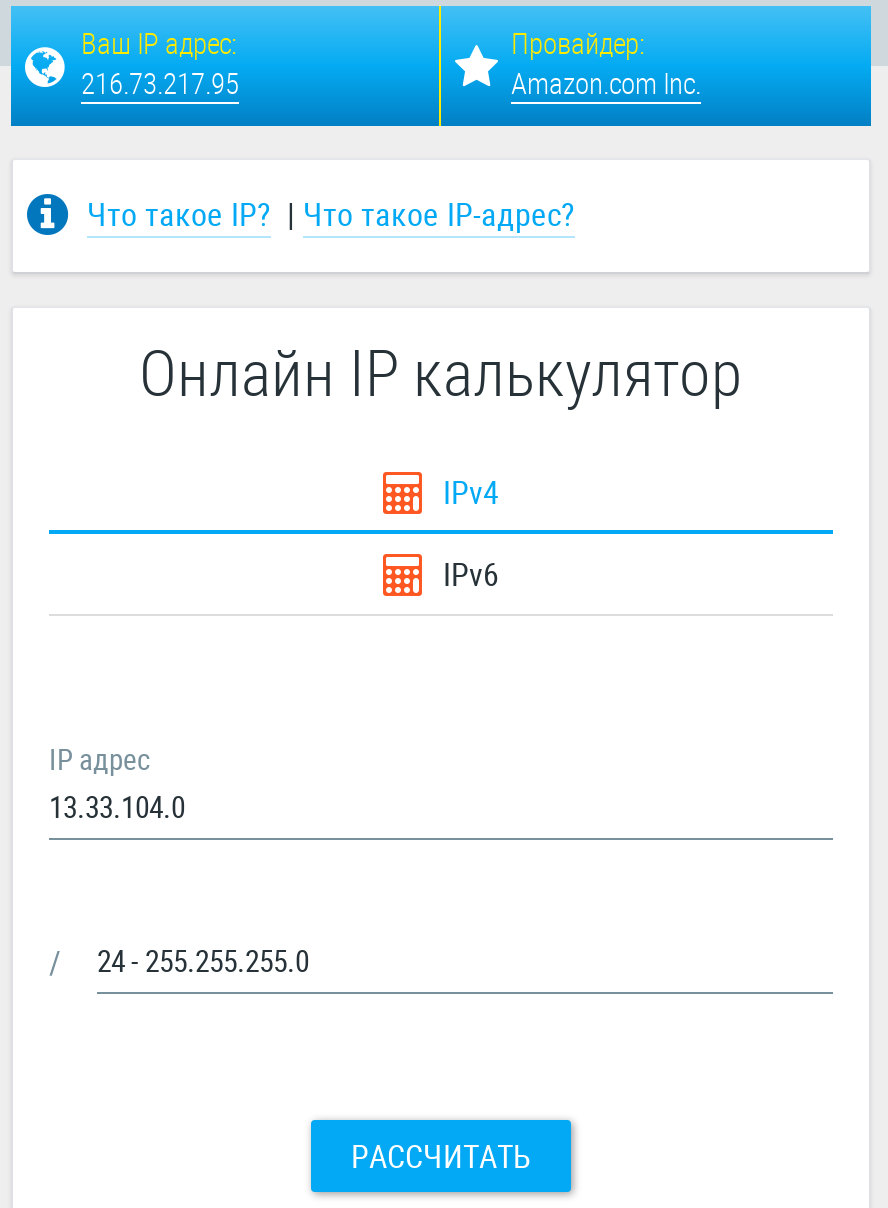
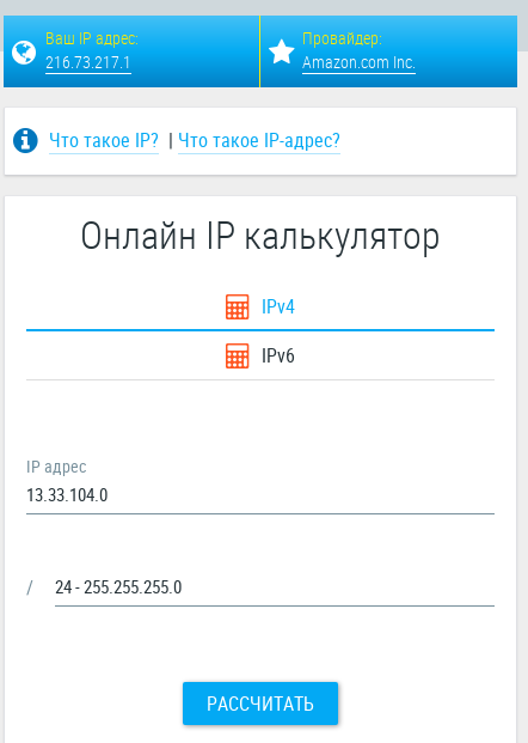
[81,65,239,103] 216.73.217.95 -> [45,51,131,73] 216.73.217.1

